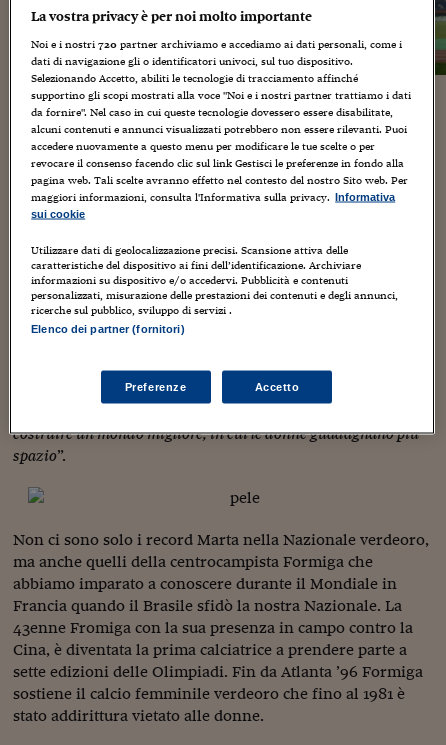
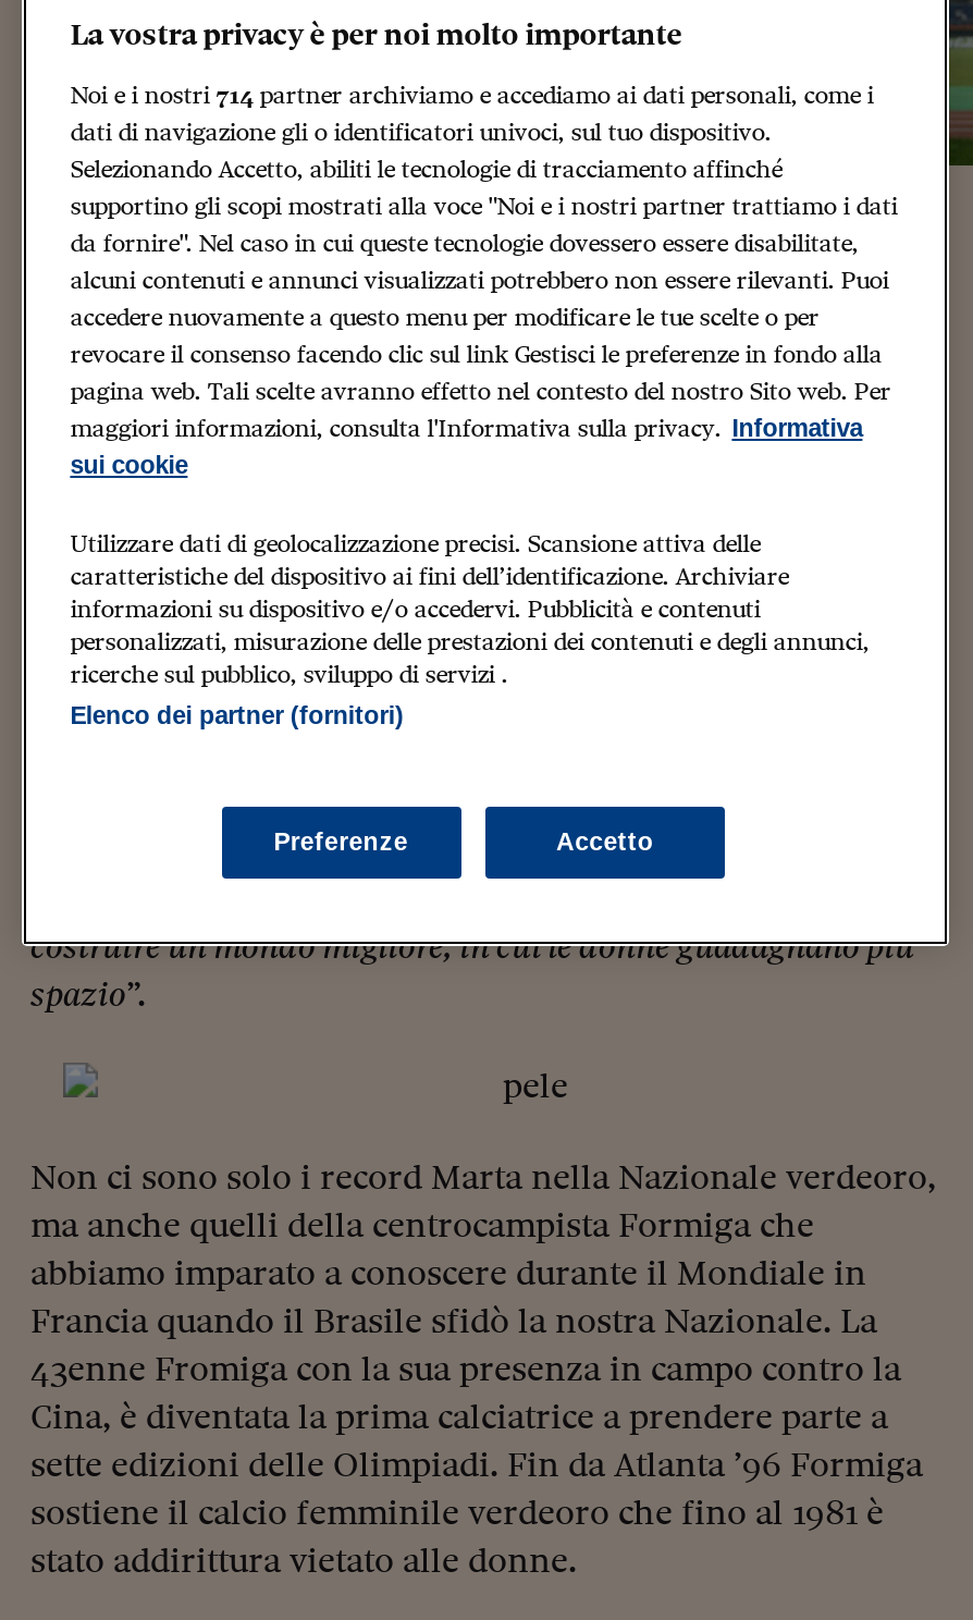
[31,36,402,51] Noi e i nostri 720 partner archiviamo e accediamo ai dati personali, come i -> [70,79,873,111] Noi e i nostri 714 partner archiviamo e accediamo ai dati personali, come i

